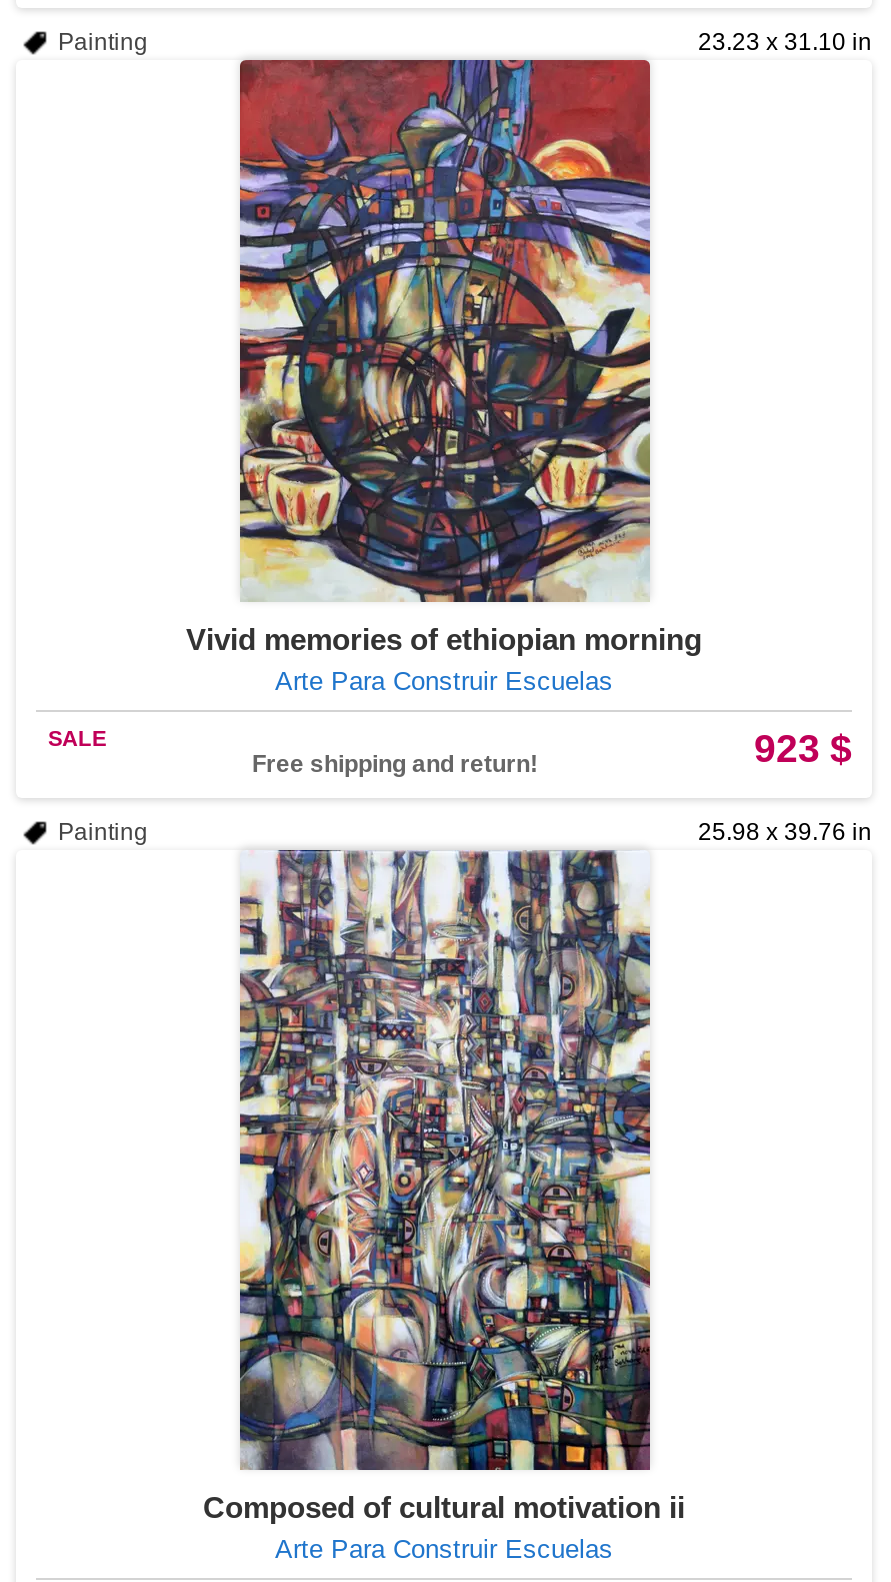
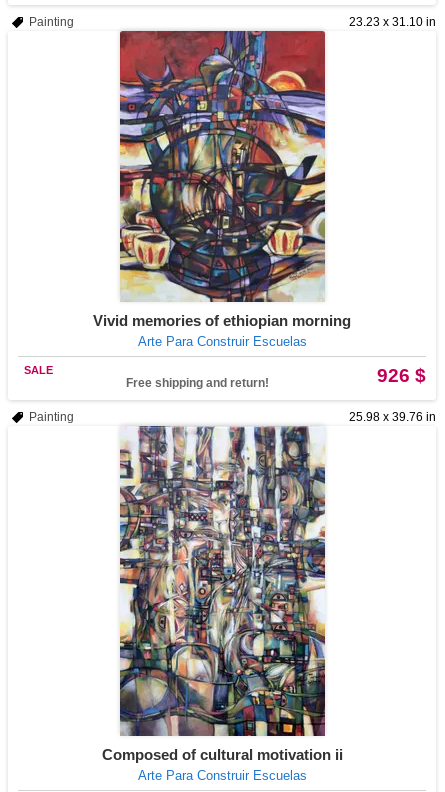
[754,726,852,770] 923 $ -> [377,364,426,386] 926 $

